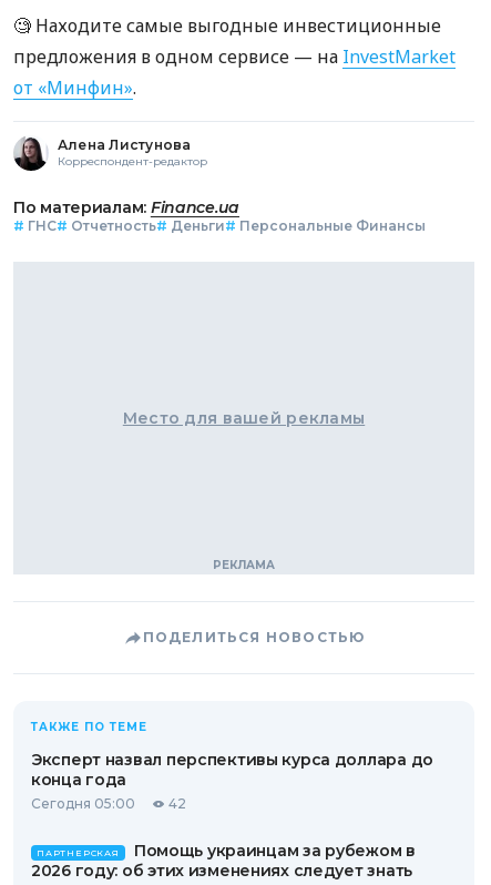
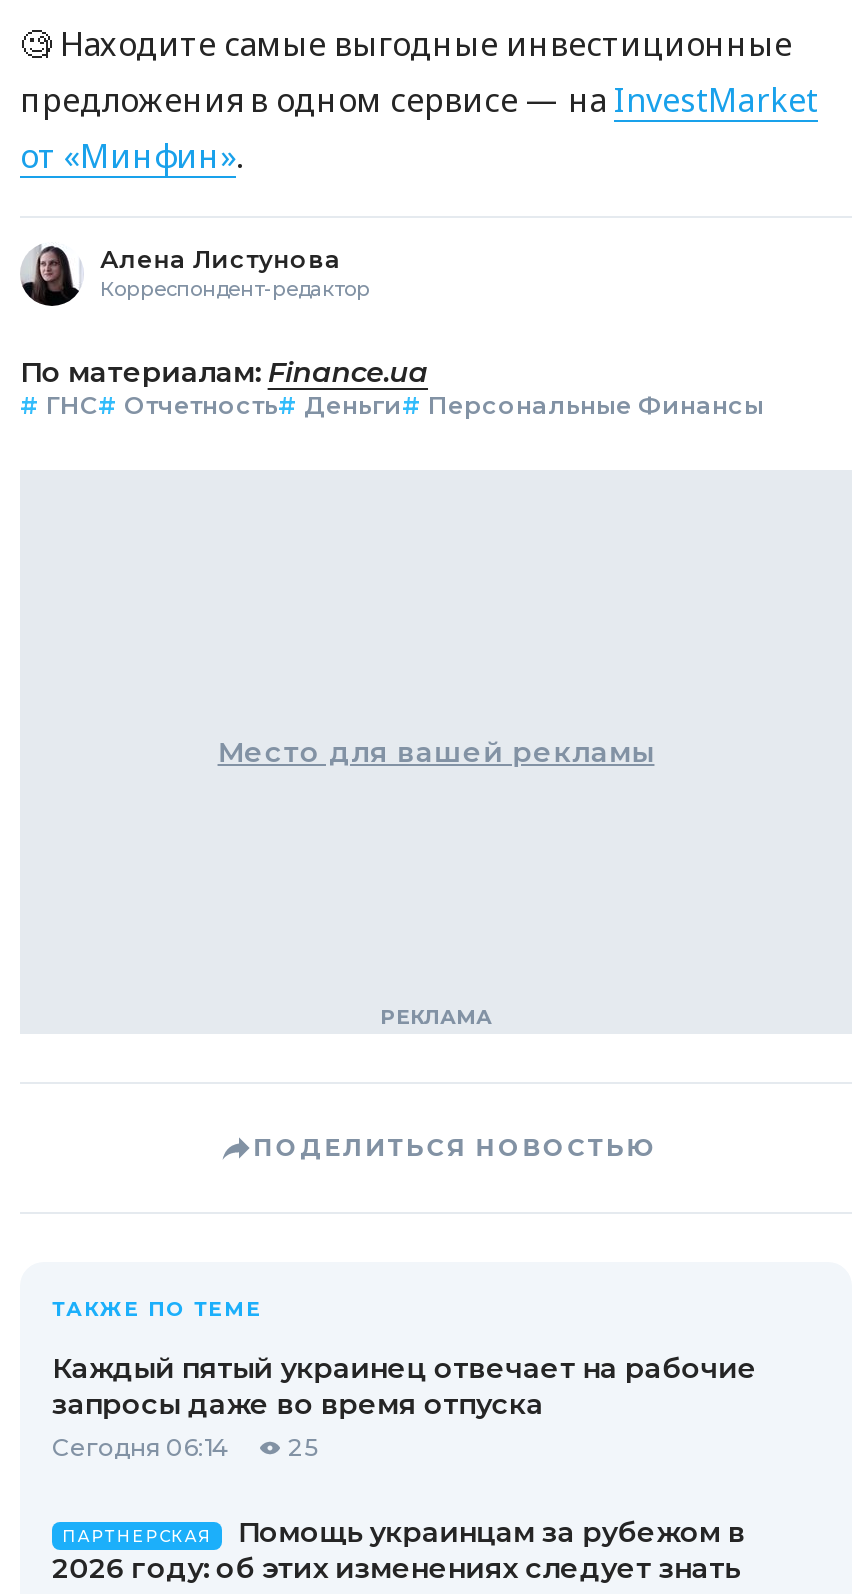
[31,750,433,812] Эксперт назвал перспективы курса доллара до | конца года | Сегодня 05:00 | 42 -> [52,1351,757,1463] Каждый пятый украинец отвечает на рабочие | запросы даже во время отпуска | Сегодня 06:14 | 25

